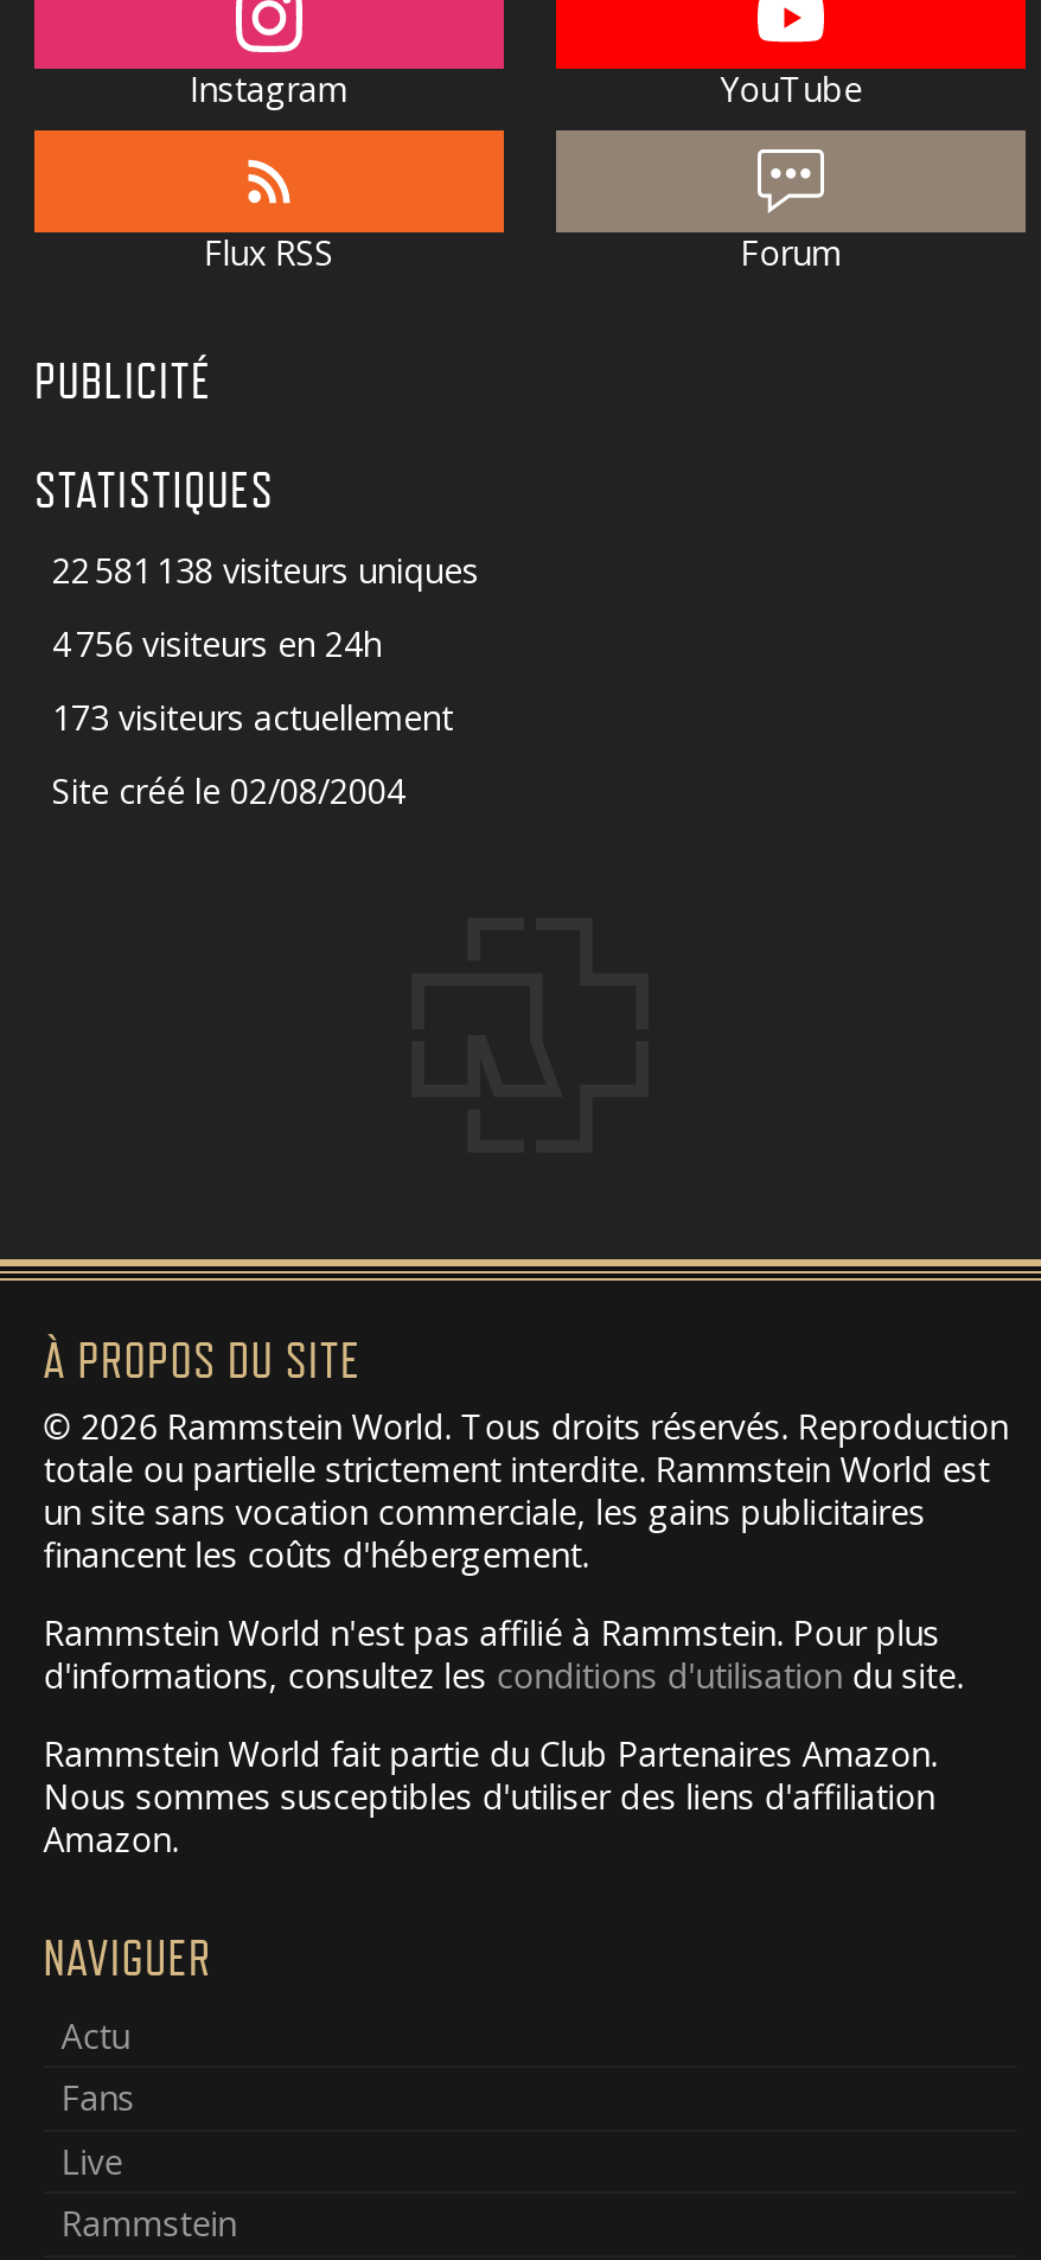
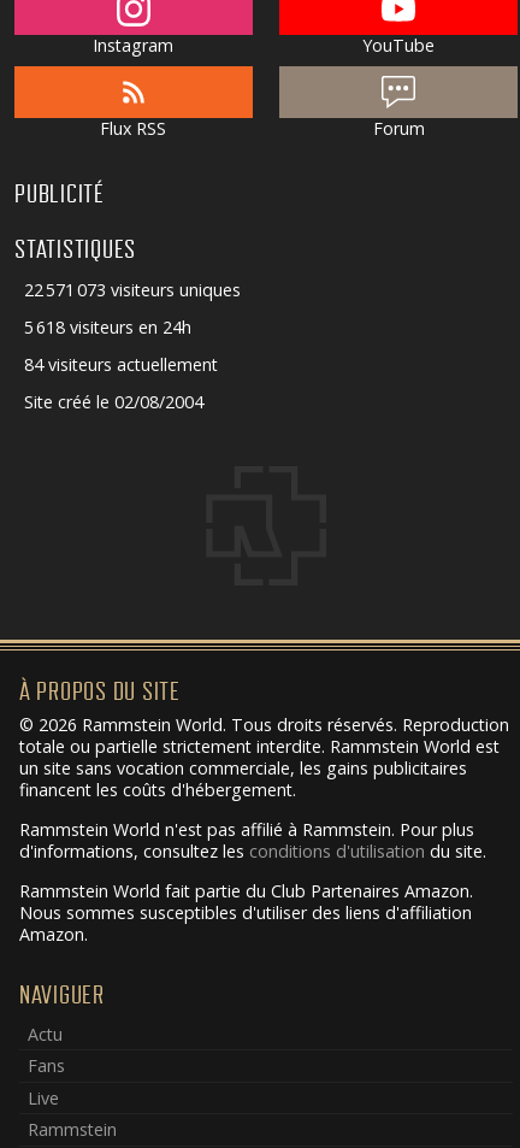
[52,548,479,593] 22 581 138 visiteurs uniques -> [23,279,240,301] 22 571 073 visiteurs uniques
[52,622,382,667] 4 756 visiteurs en 24h -> [23,316,191,339] 5 618 visiteurs en 24h
[52,695,453,740] 173 visiteurs actuellement -> [23,353,217,376] 84 visiteurs actuellement

